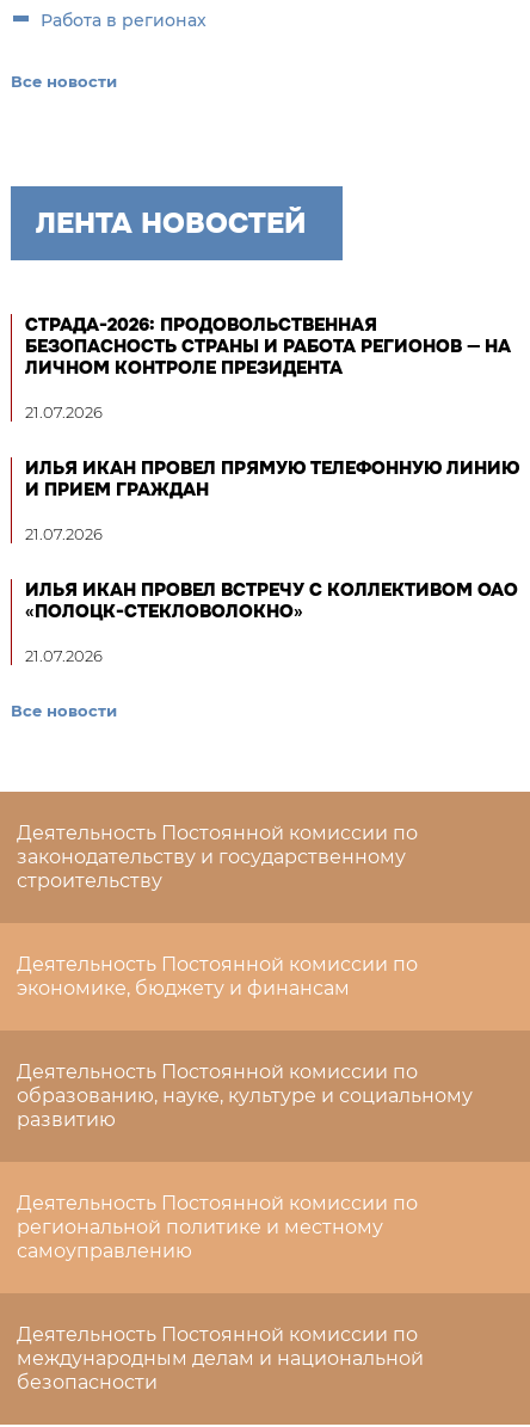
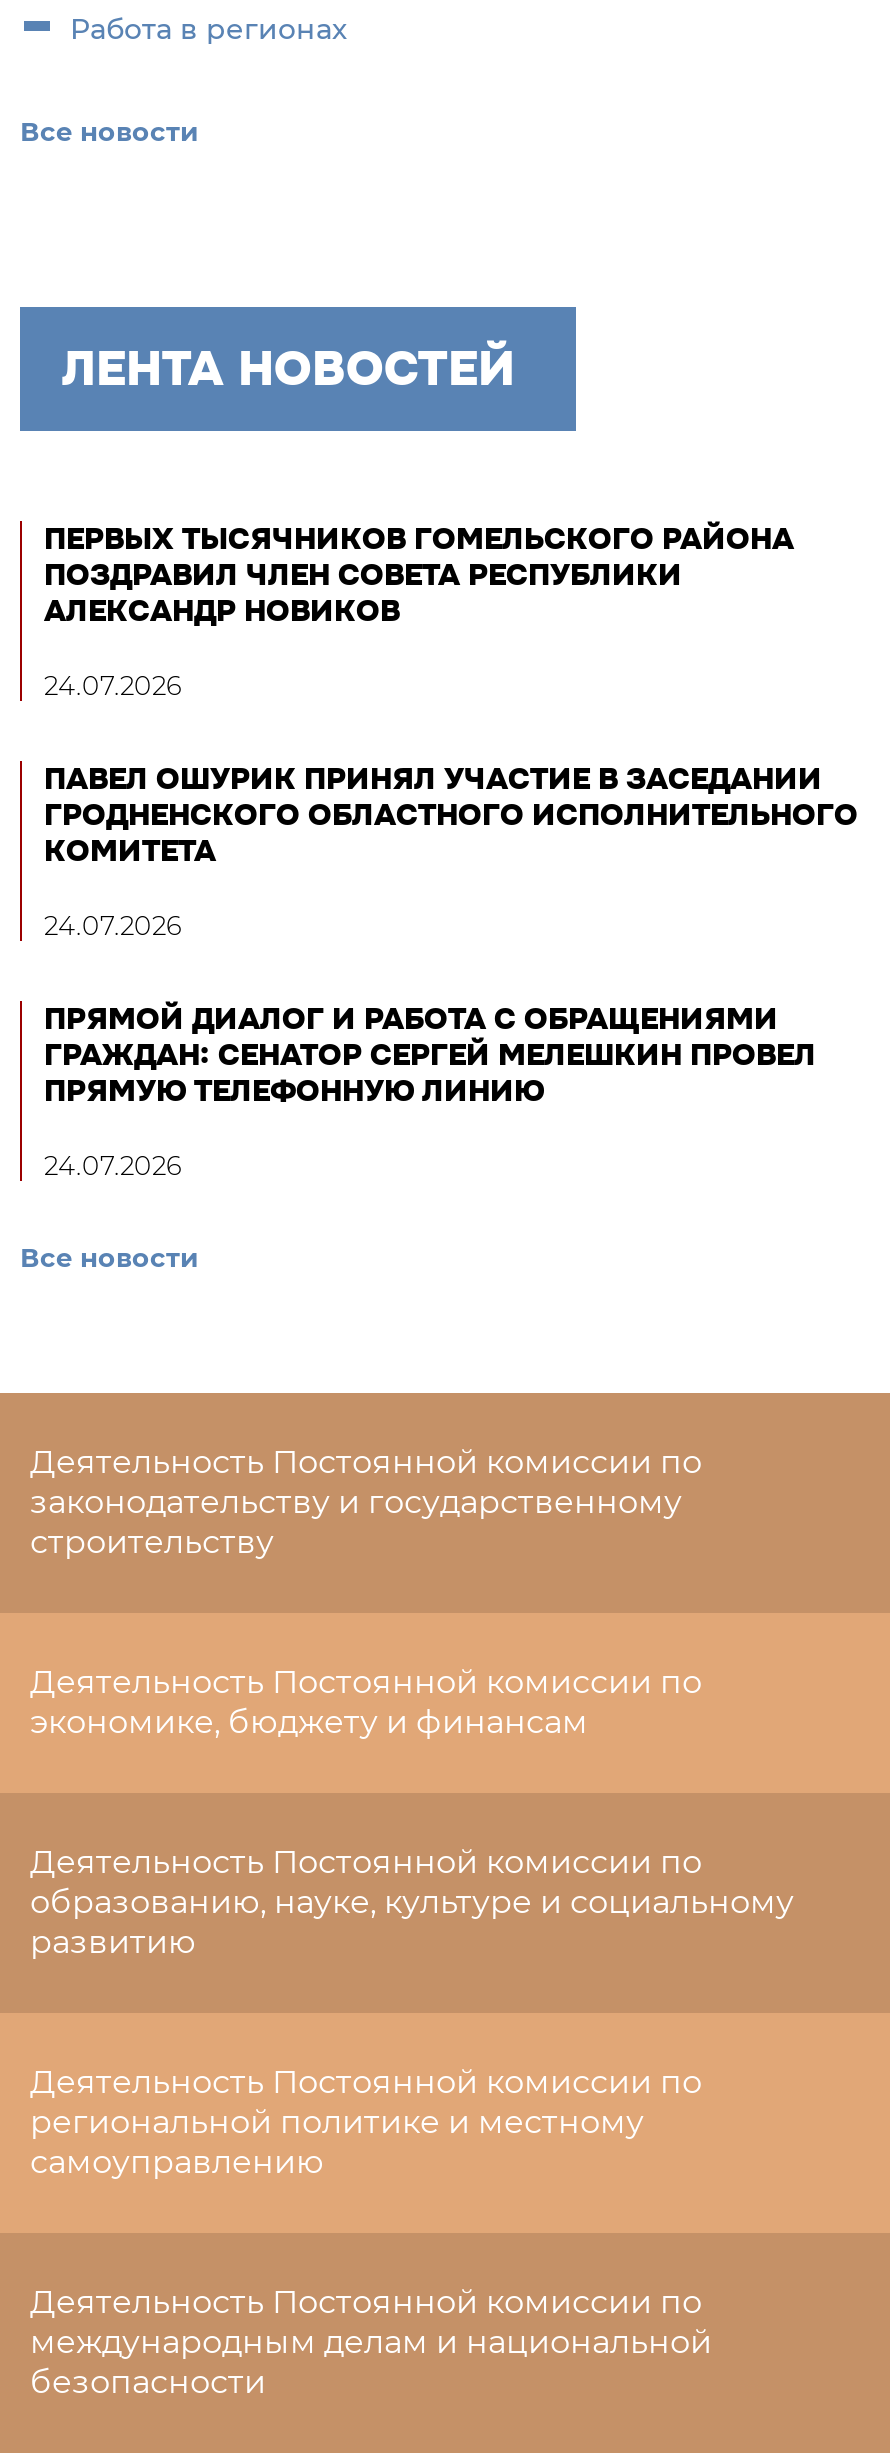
[25,312,511,379] СТРАДА-2026: ПРОДОВОЛЬСТВЕННАЯ | БЕЗОПАСНОСТЬ СТРАНЫ И РАБОТА РЕГИОНОВ — НА | ЛИЧНОМ КОНТРОЛЕ ПРЕЗИДЕНТА -> [44,518,794,630] ПЕРВЫХ ТЫСЯЧНИКОВ ГОМЕЛЬСКОГО РАЙОНА | ПОЗДРАВИЛ ЧЛЕН СОВЕТА РЕСПУБЛИКИ | АЛЕКСАНДР НОВИКОВ
[25,402,103,421] 21.07.2026 -> [44,668,182,700] 24.07.2026
[25,456,519,501] ИЛЬЯ ИКАН ПРОВЕЛ ПРЯМУЮ ТЕЛЕФОННУЮ ЛИНИЮ | И ПРИЕМ ГРАЖДАН -> [44,758,858,870] ПАВЕЛ ОШУРИК ПРИНЯЛ УЧАСТИЕ В ЗАСЕДАНИИ | ГРОДНЕНСКОГО ОБЛАСТНОГО ИСПОЛНИТЕЛЬНОГО | КОМИТЕТА
[25,524,103,543] 21.07.2026 -> [44,908,182,940] 24.07.2026
[25,577,518,623] ИЛЬЯ ИКАН ПРОВЕЛ ВСТРЕЧУ С КОЛЛЕКТИВОМ ОАО | «ПОЛОЦК-СТЕКЛОВОЛОКНО» -> [44,998,816,1110] ПРЯМОЙ ДИАЛОГ И РАБОТА С ОБРАЩЕНИЯМИ | ГРАЖДАН: СЕНАТОР СЕРГЕЙ МЕЛЕШКИН ПРОВЕЛ | ПРЯМУЮ ТЕЛЕФОННУЮ ЛИНИЮ
[25,646,103,665] 21.07.2026 -> [44,1148,182,1180] 24.07.2026

